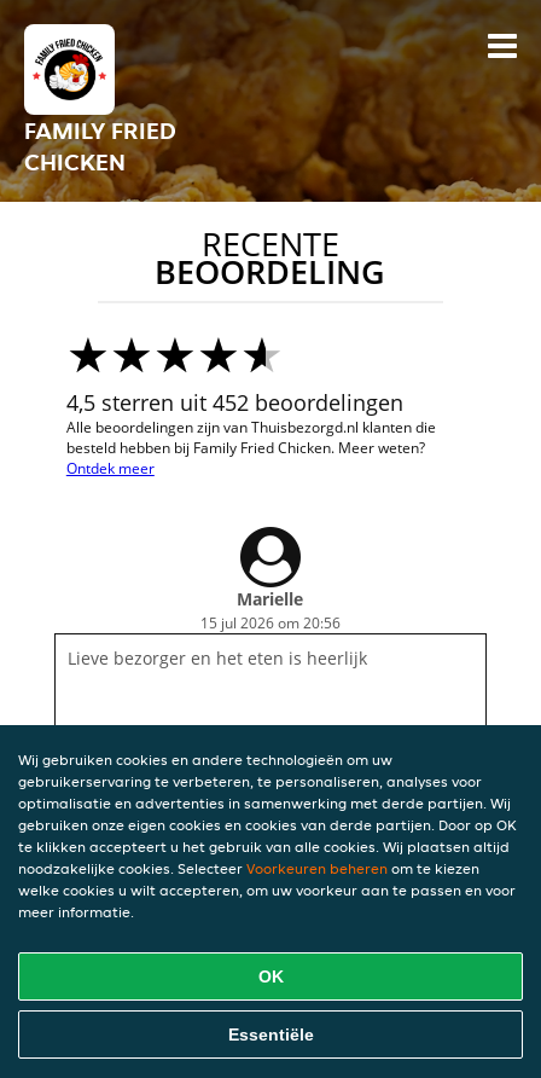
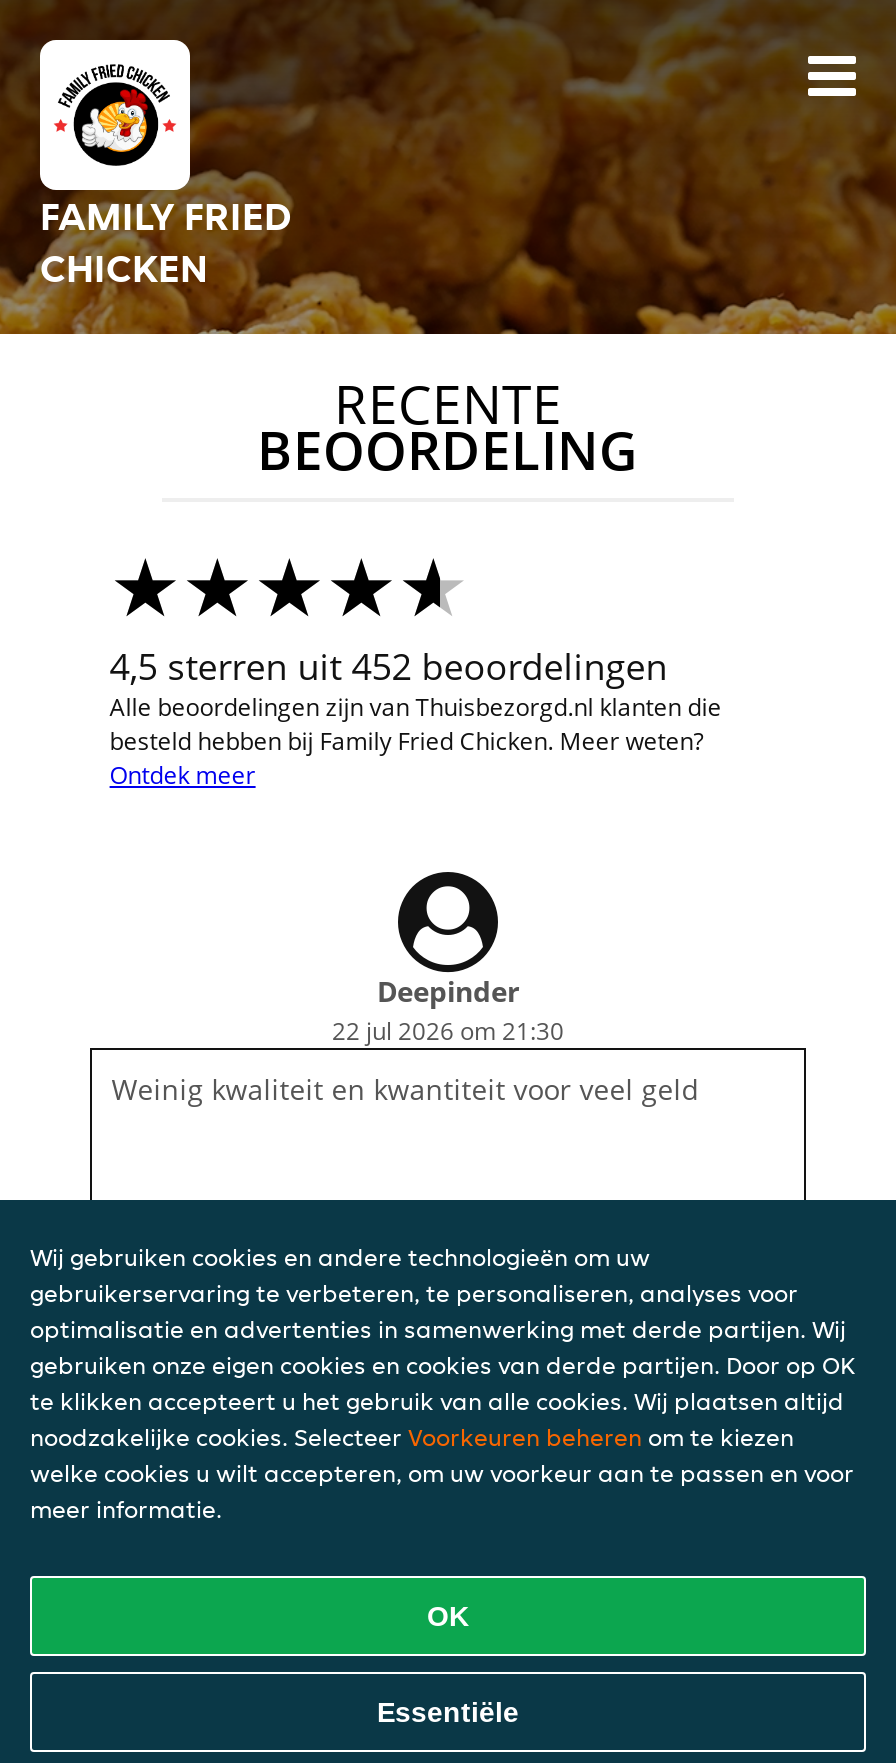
[200,587,341,632] Marielle | 15 jul 2026 om 20:56 -> [332,972,564,1046] Deepinder | 22 jul 2026 om 21:30
[67,647,367,670] Lieve bezorger en het eten is heerlijk -> [112,1070,700,1108] Weinig kwaliteit en kwantiteit voor veel geld

